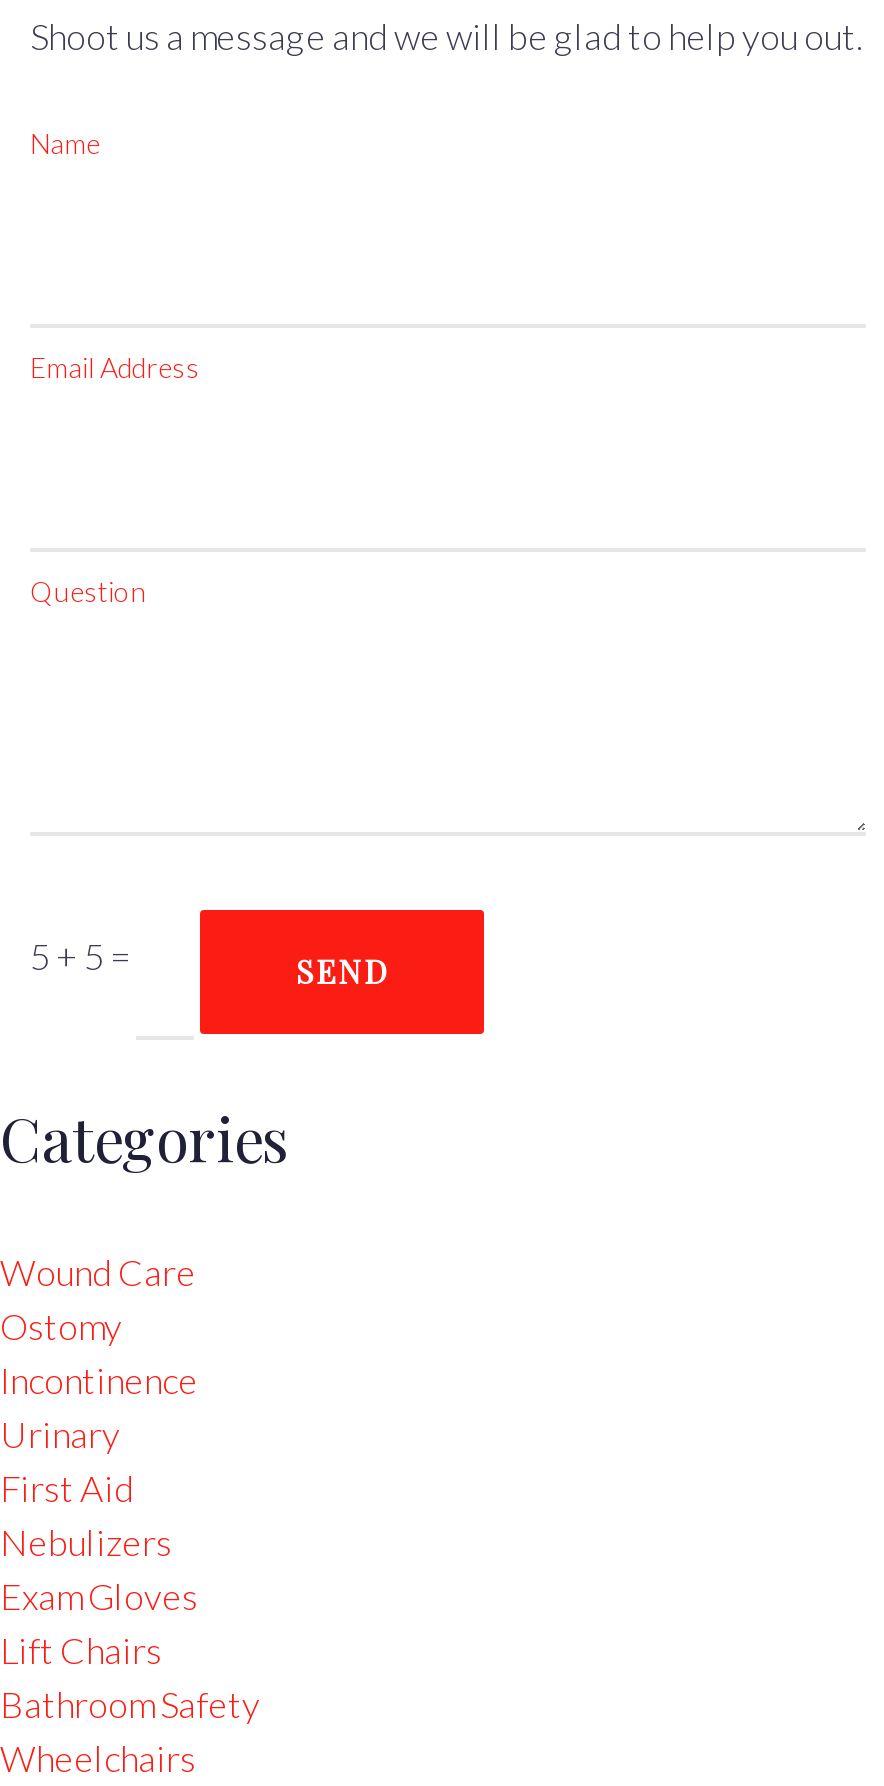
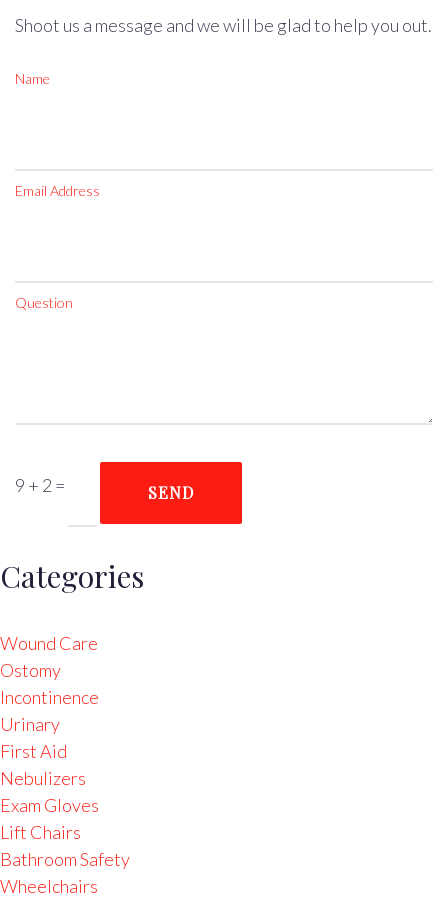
[30,934,136,978] 5 + 5 = -> [15,474,68,496] 9 + 2 =

